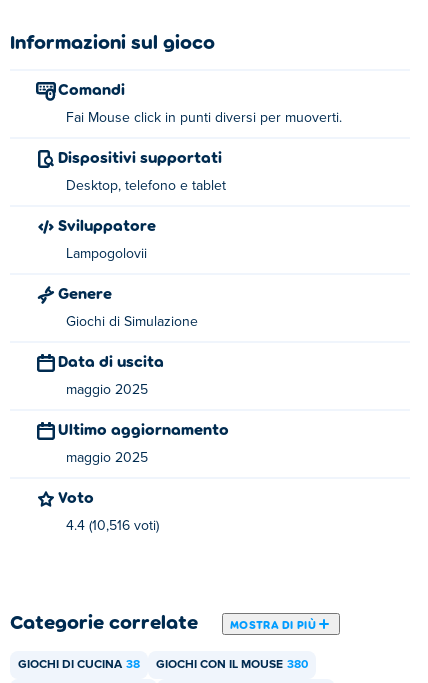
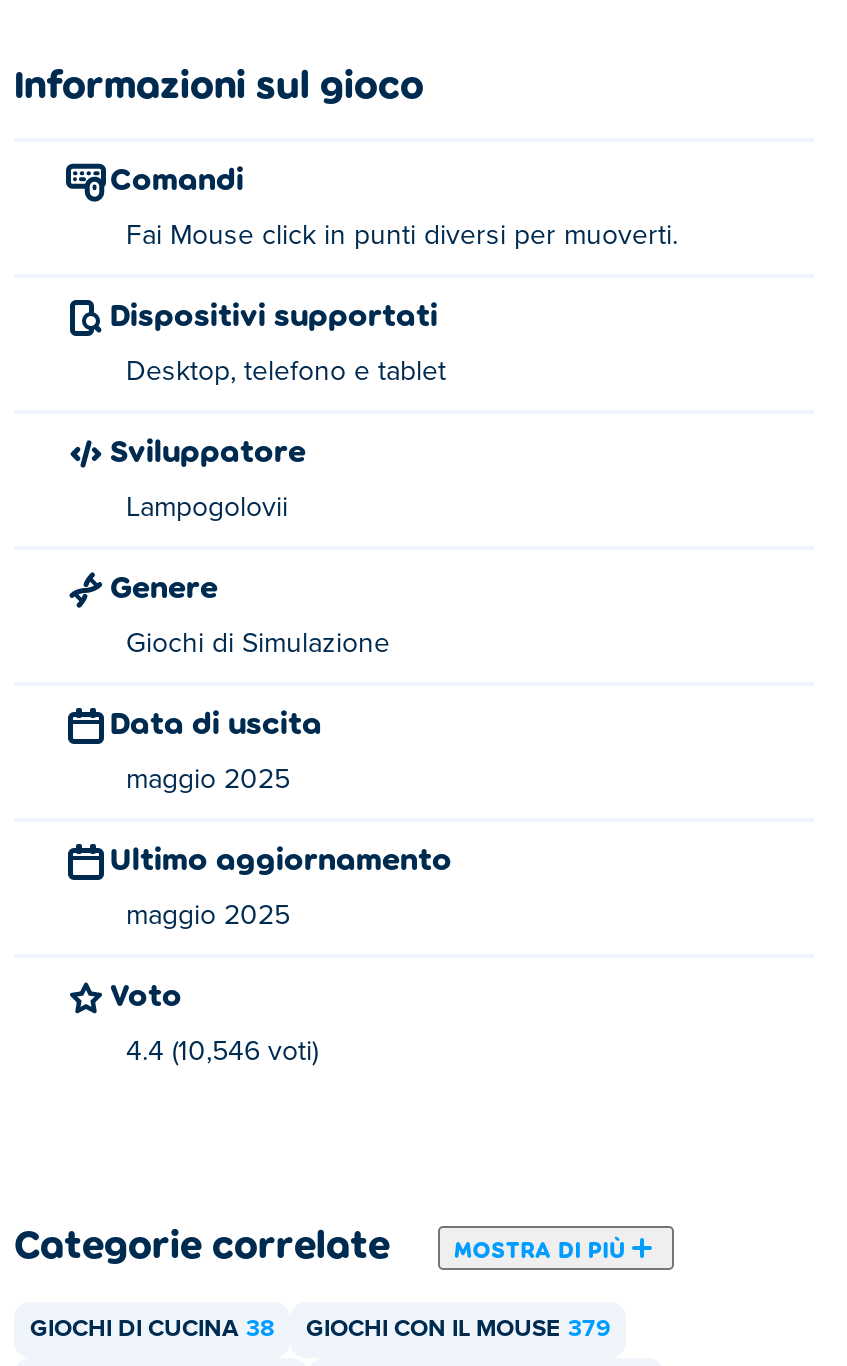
[66,519,159,533] 4.4 (10,516 voti) -> [126,1038,318,1066] 4.4 (10,546 voti)
[156,659,308,671] GIOCHI CON IL MOUSE 380 -> [306,1318,610,1342] GIOCHI CON IL MOUSE 379

